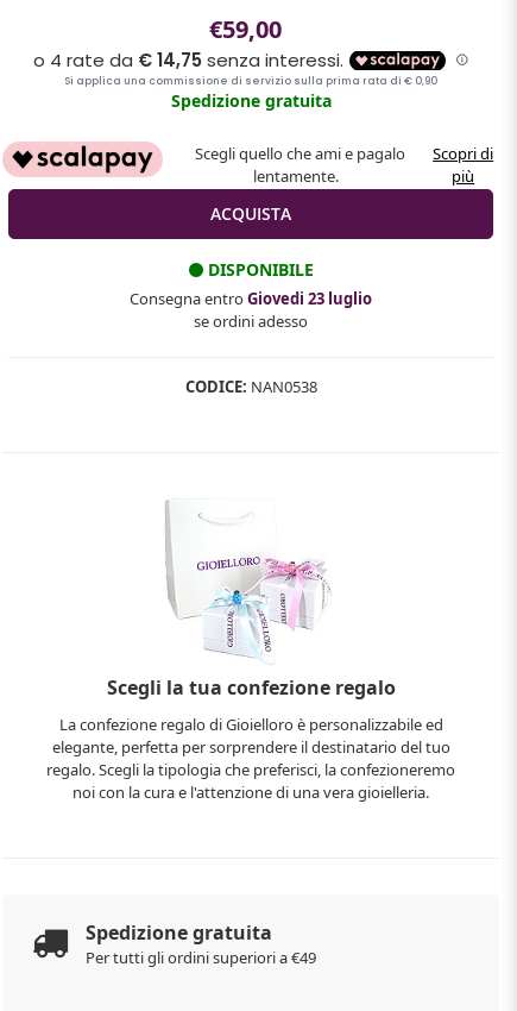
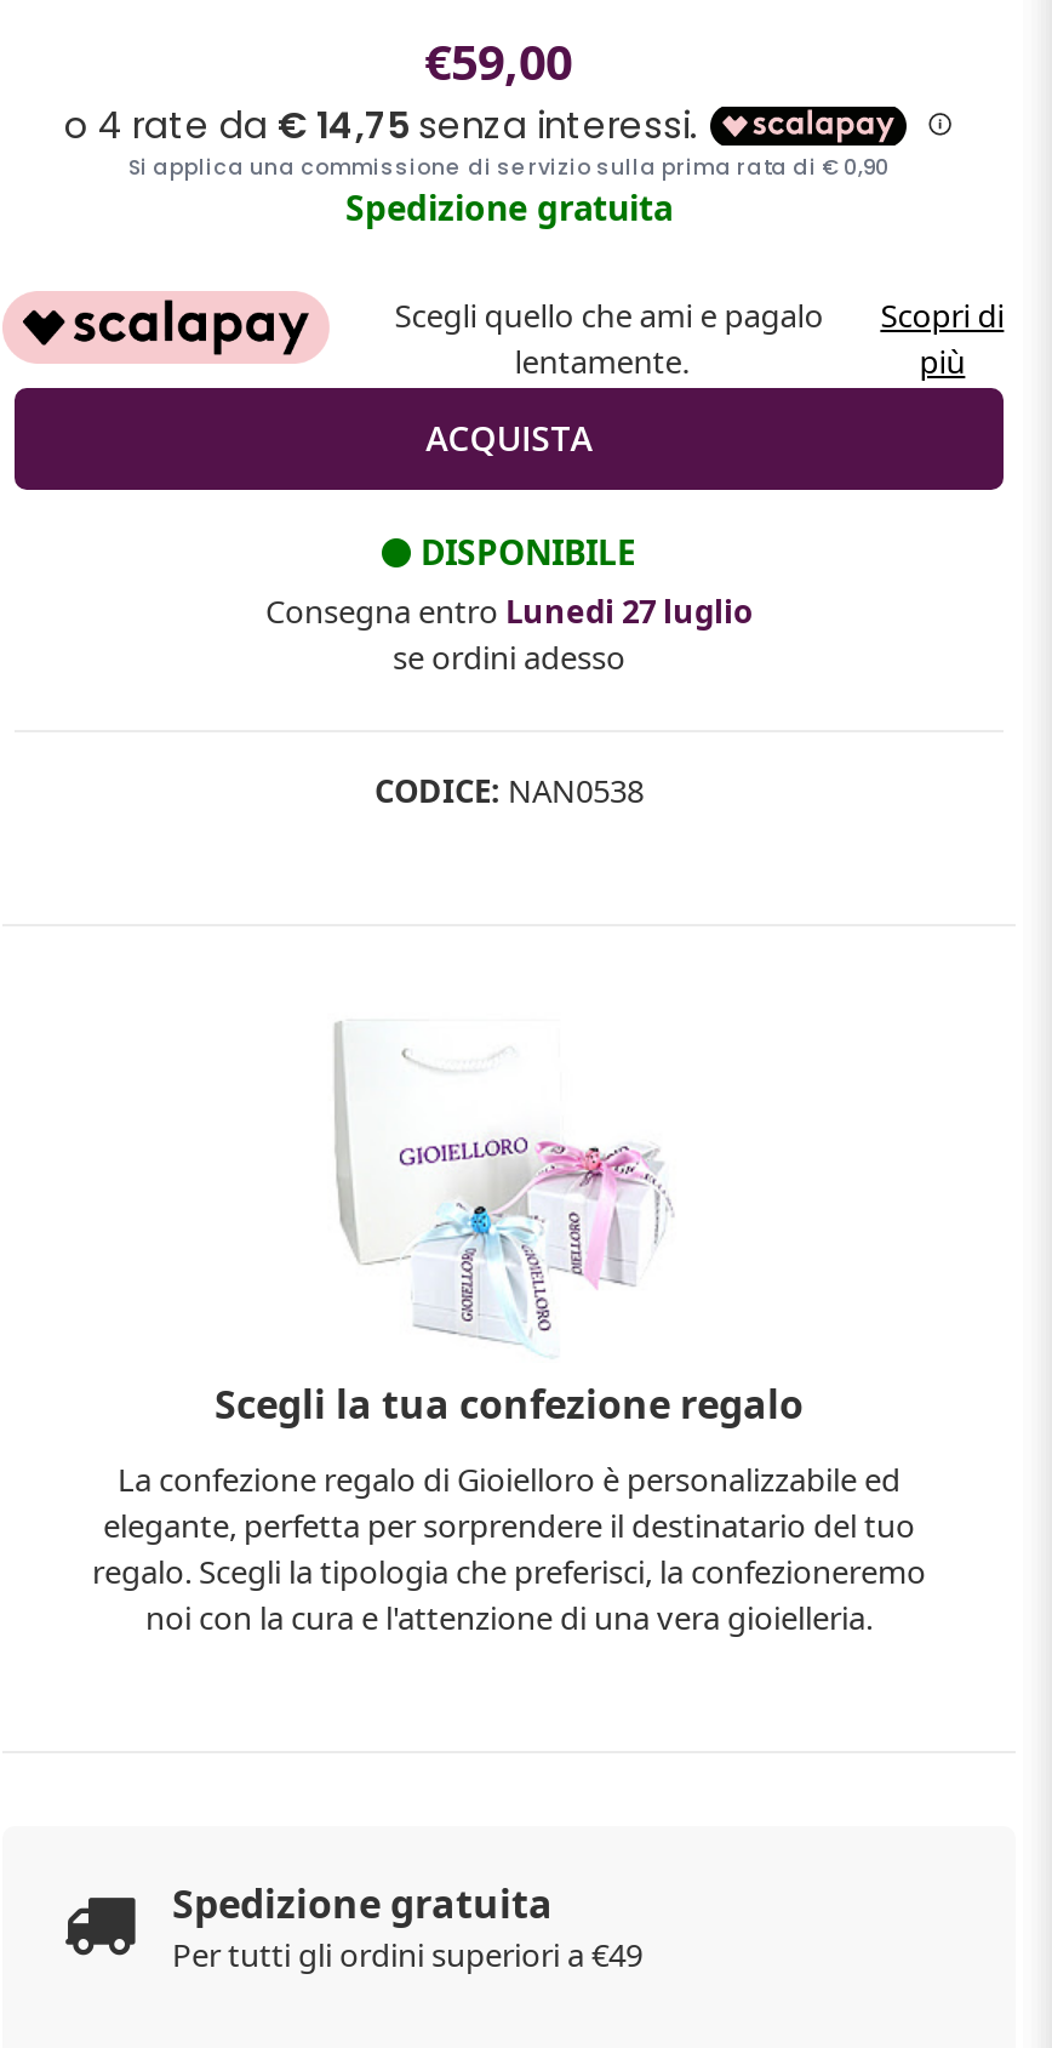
[130,288,372,309] Consegna entro Giovedi 23 luglio -> [265,589,753,633] Consegna entro Lunedi 27 luglio

